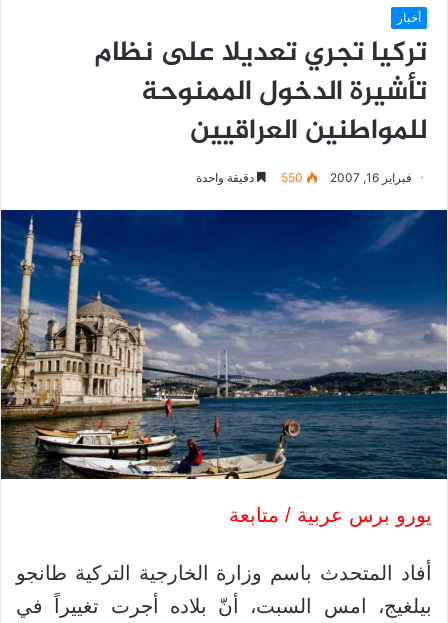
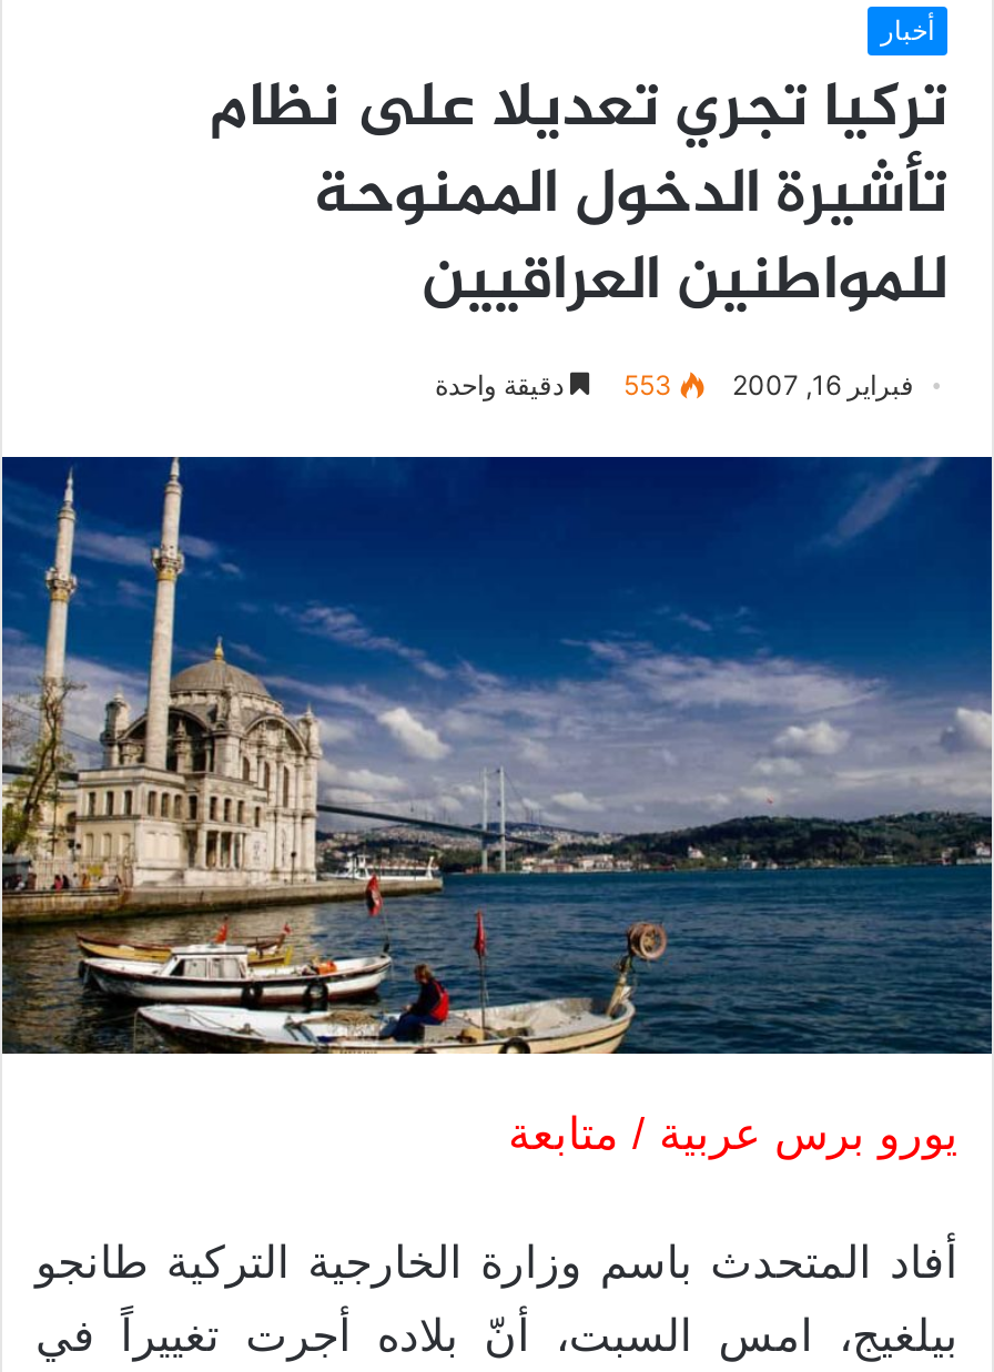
[196,170,303,185] 550 دقيقة واحدة -> [435,368,672,402] 553 دقيقة واحدة

